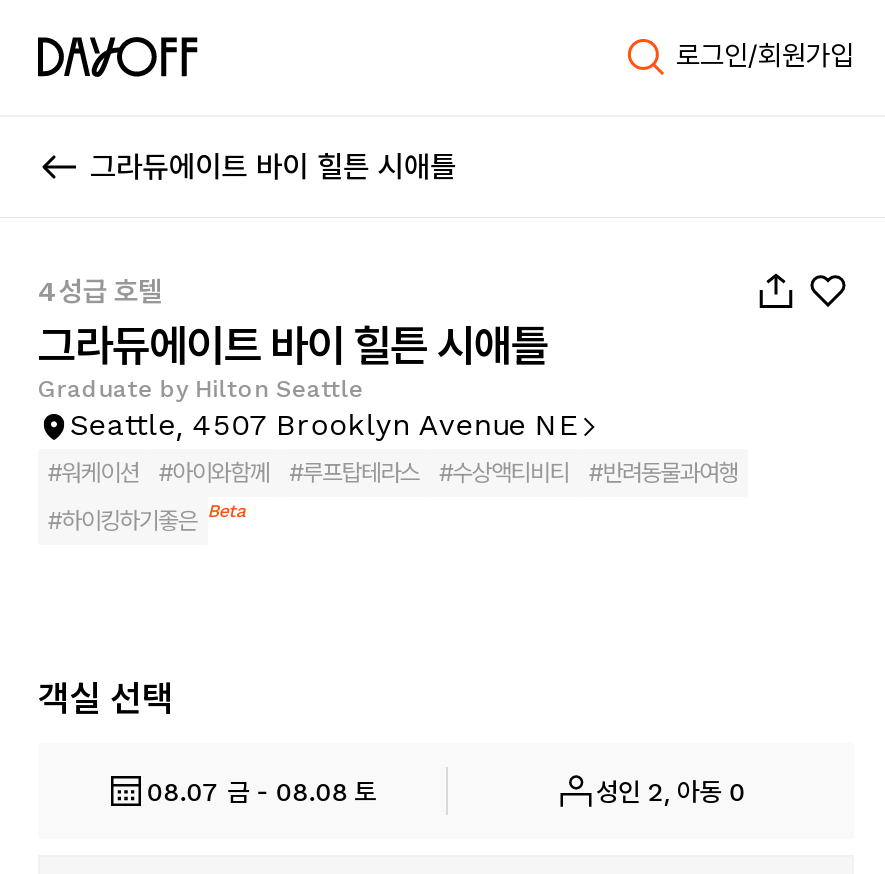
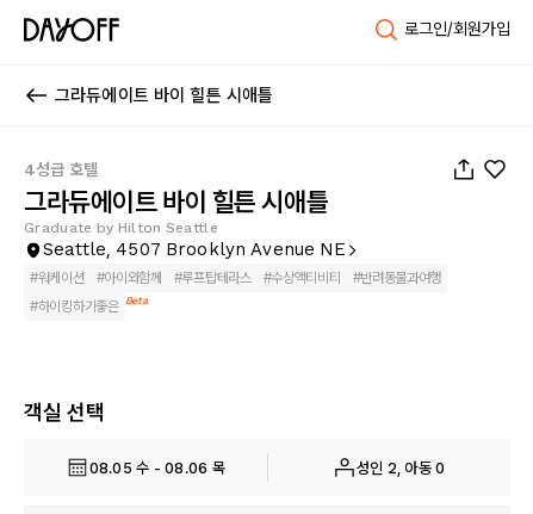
[146,776,377,806] 08.07 금 - 08.08 토 -> [89,459,225,476] 08.05 수 - 08.06 목

